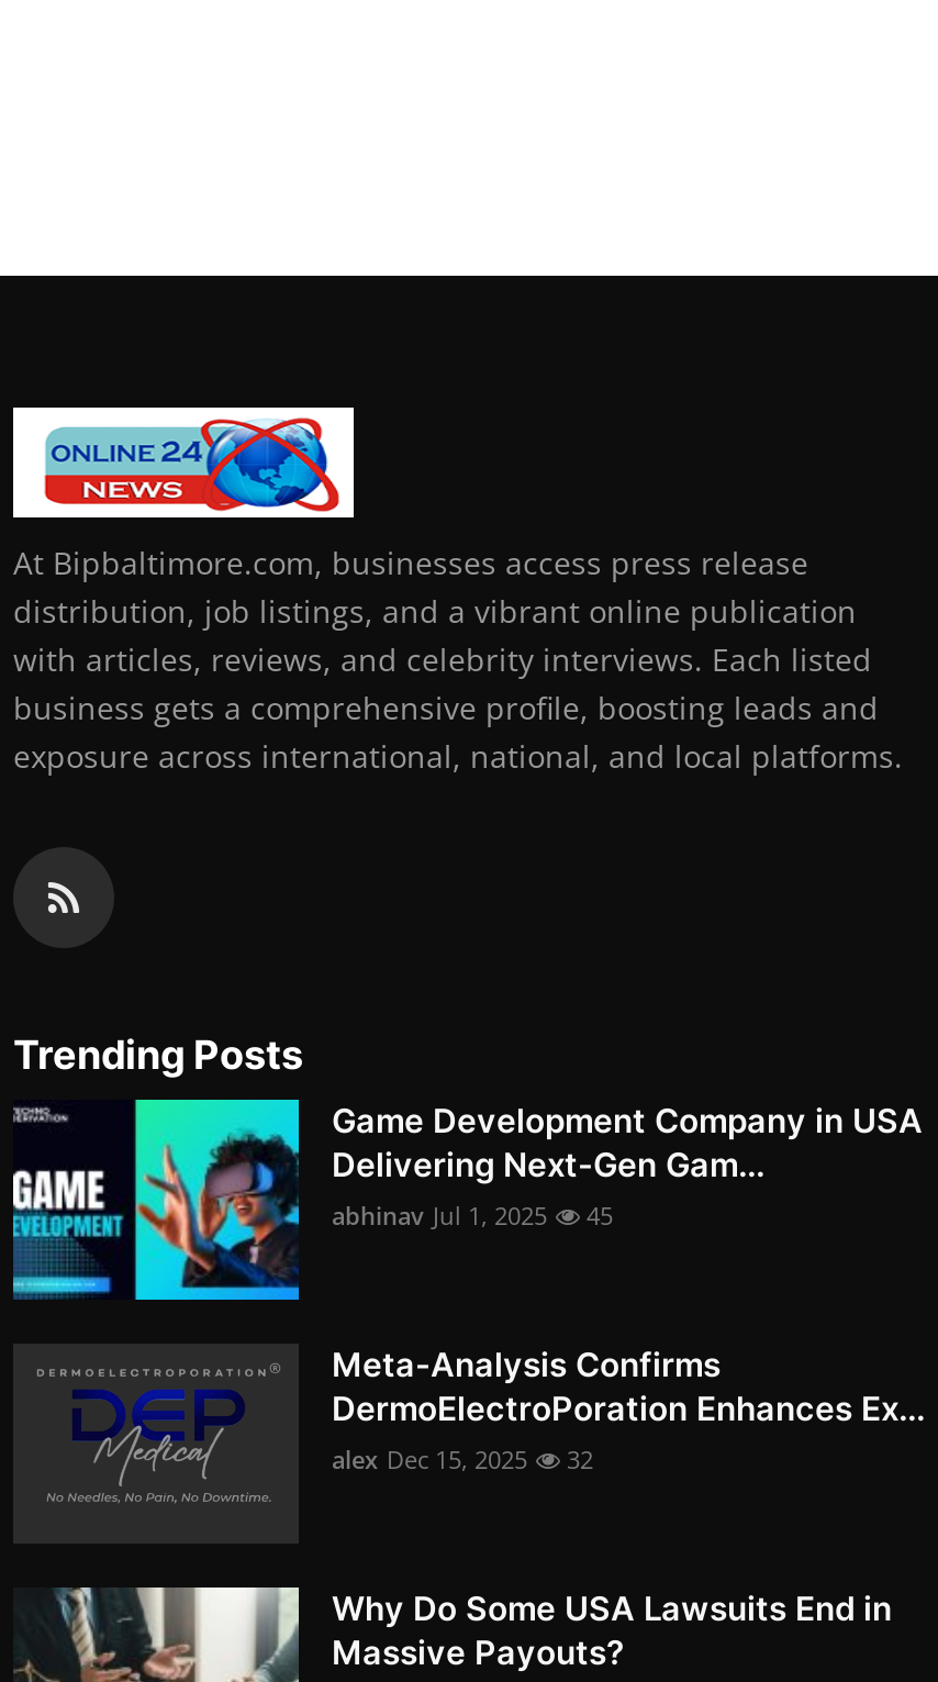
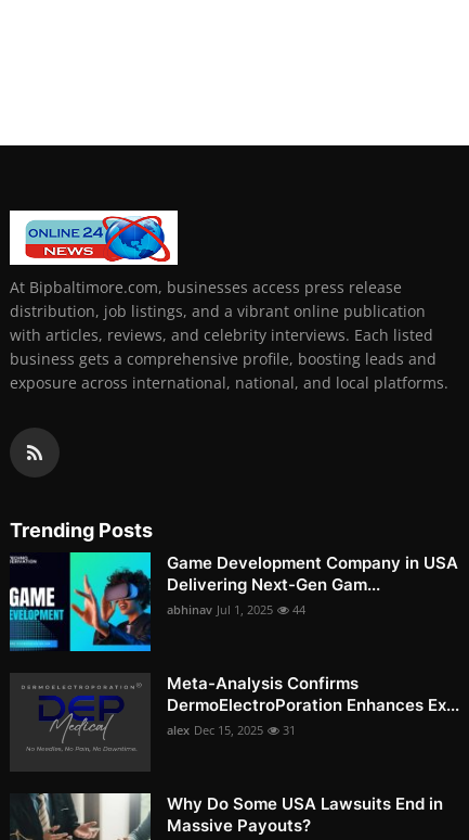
[332,1199,613,1232] abhinav Jul 1, 2025 45 -> [167,601,305,618] abhinav Jul 1, 2025 44
[332,1442,593,1475] alex Dec 15, 2025 32 -> [167,722,296,738] alex Dec 15, 2025 31

